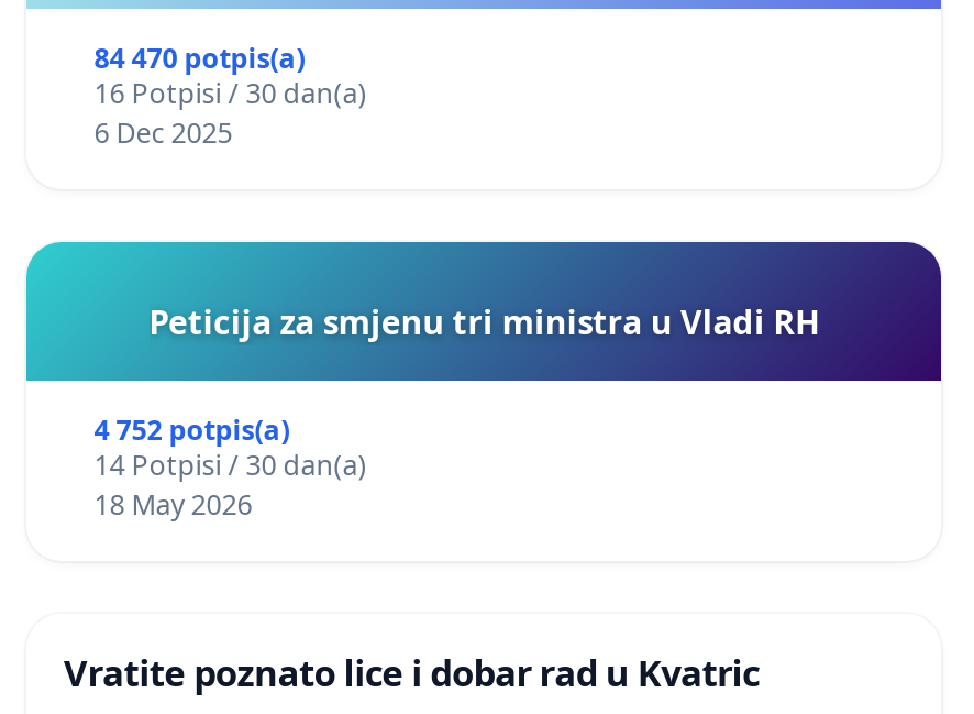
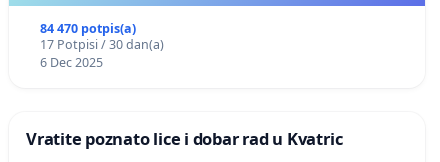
[94,75,367,112] 16 Potpisi / 30 dan(a) -> [40,36,164,53] 17 Potpisi / 30 dan(a)
[94,299,819,523] Peticija za smjenu tri ministra u Vladi RH | 4 752 potpis(a) | 14 Potpisi / 30 dan(a) | 18 May 2026 -> none

